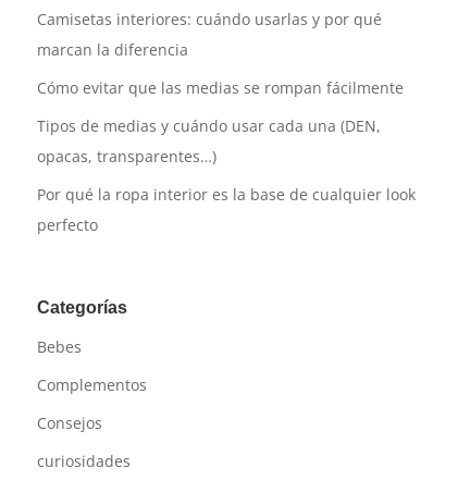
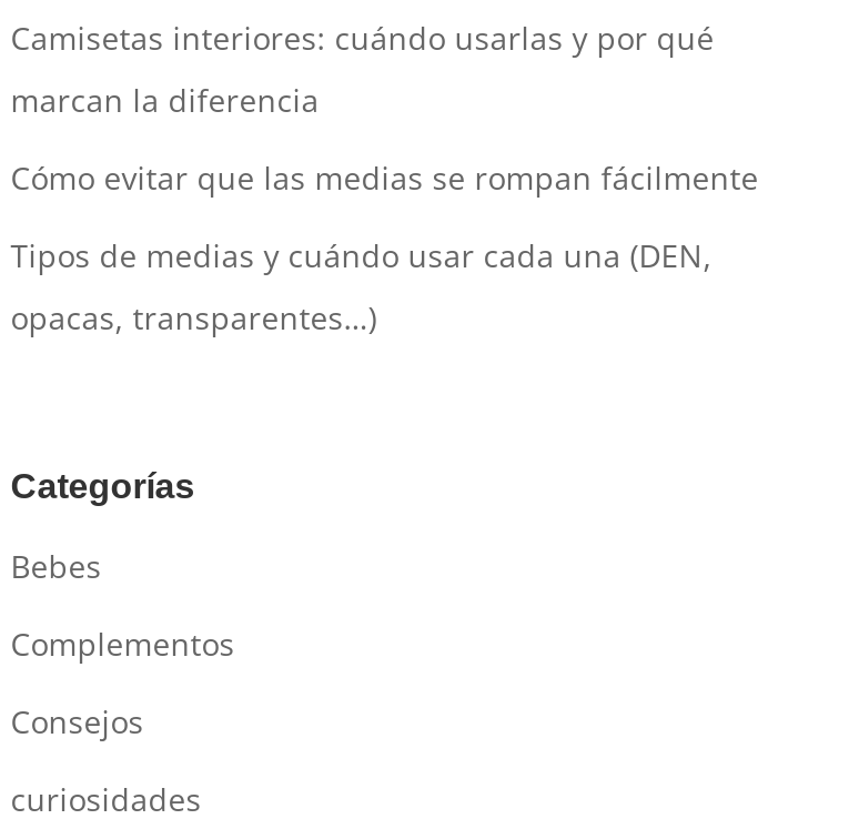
[37,184,415,235] Por qué la ropa interior es la base de cualquier look | perfecto -> none

